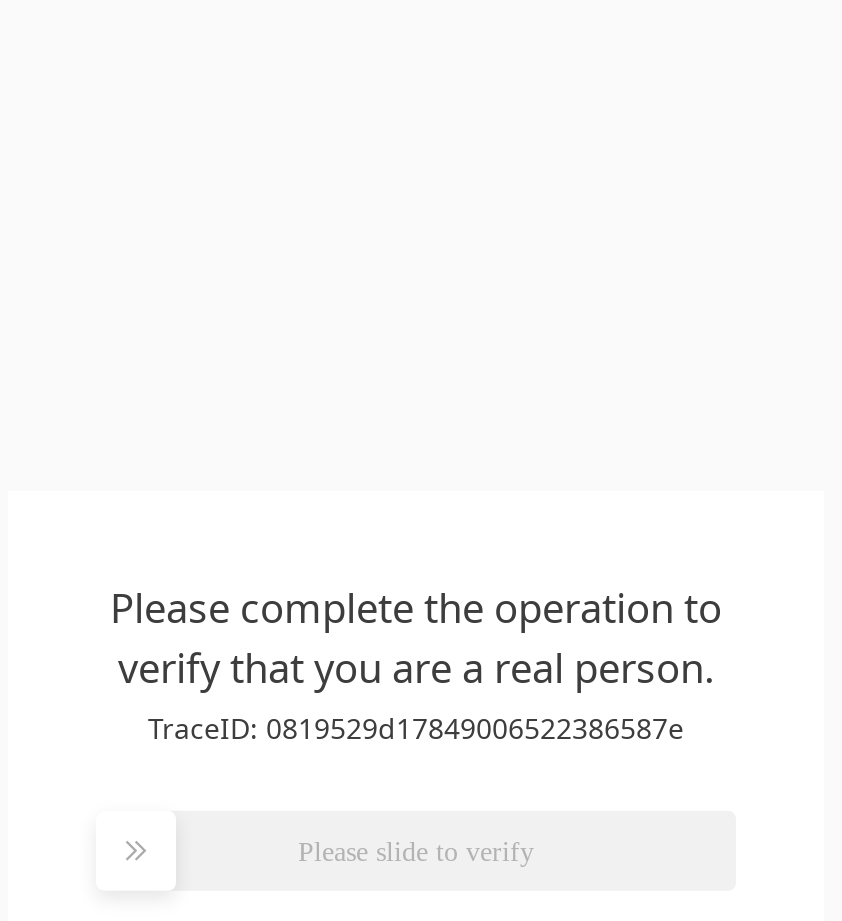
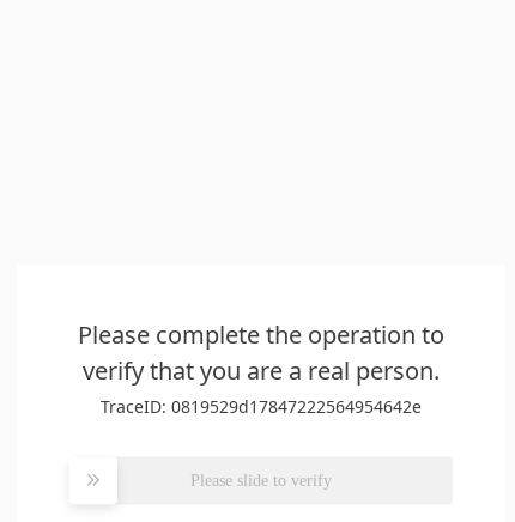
[148,710,684,748] TraceID: 0819529d17849006522386587e -> [101,396,422,419] TraceID: 0819529d17847222564954642e

